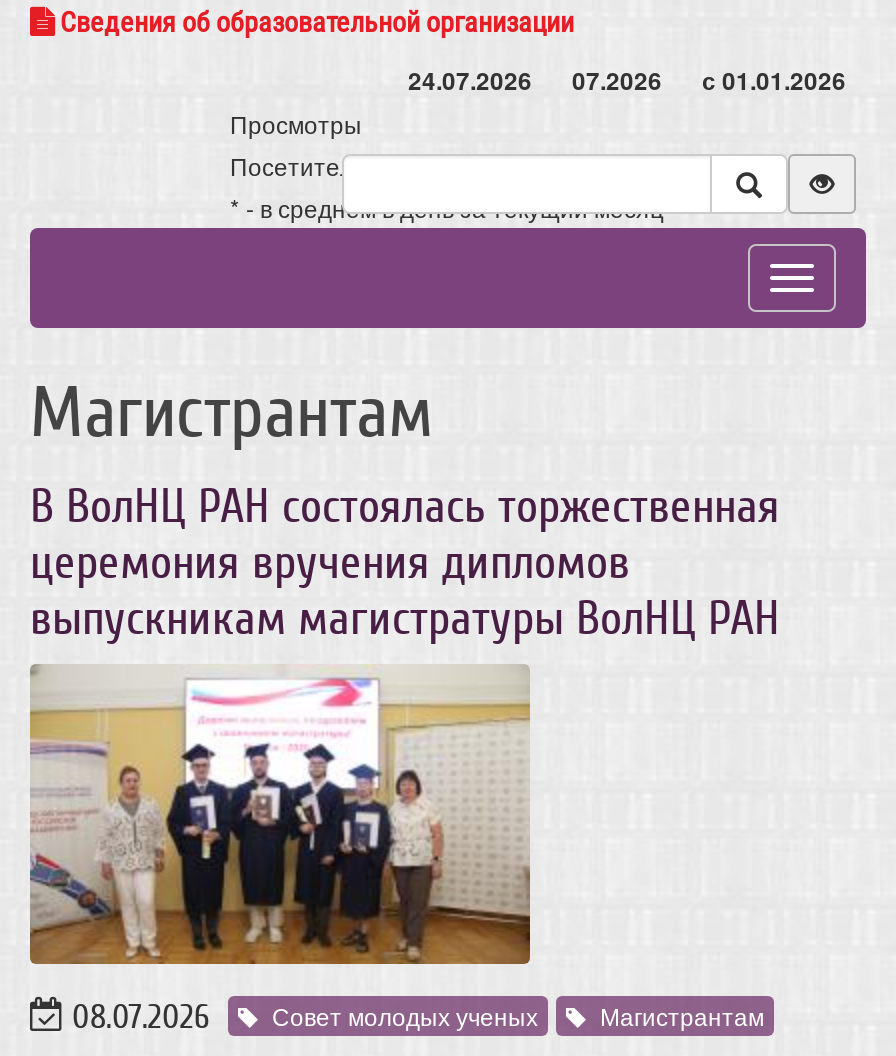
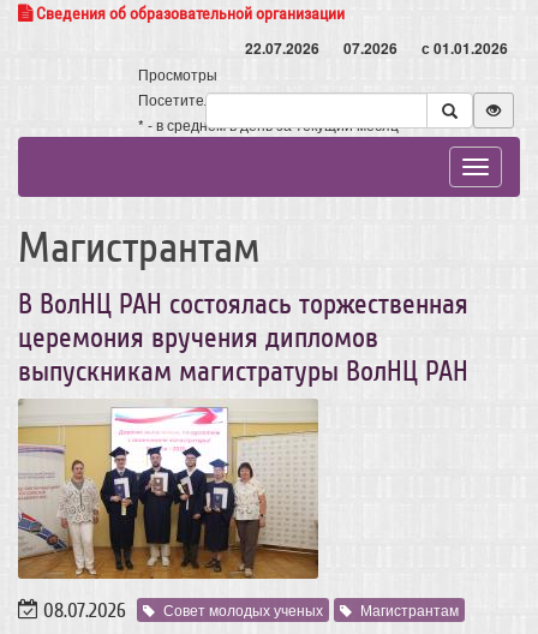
[408,62,846,98] 24.07.2026 07.2026 с 01.01.2026 -> [245,37,508,59] 22.07.2026 07.2026 с 01.01.2026

